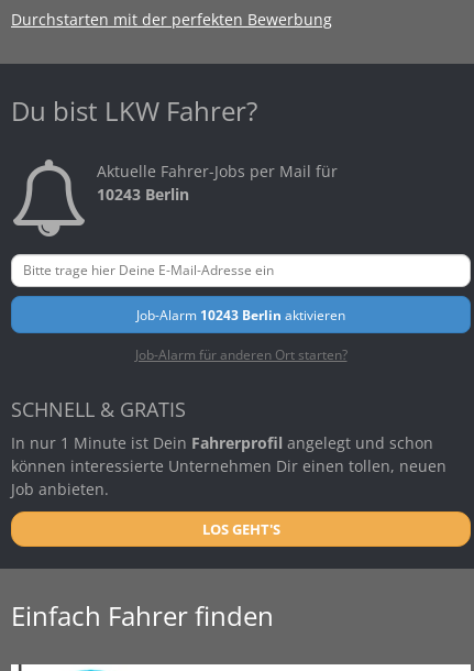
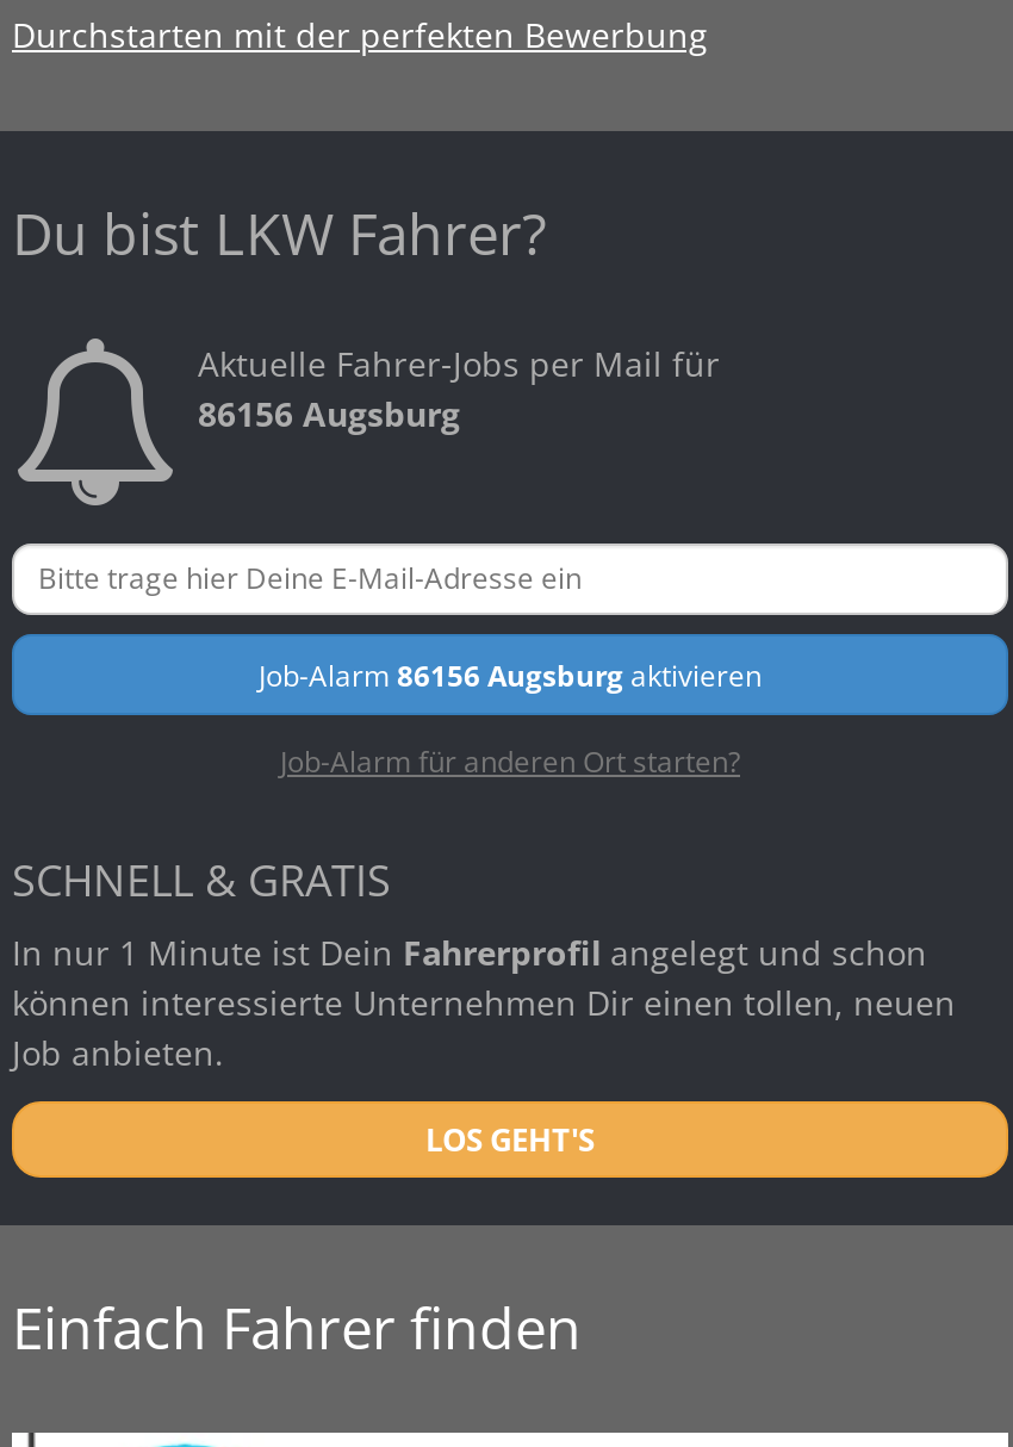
[97,183,189,204] 10243 Berlin -> [198,390,460,436] 86156 Augsburg
[136,306,345,323] Job-Alarm 10243 Berlin aktivieren -> [259,655,762,693] Job-Alarm 86156 Augsburg aktivieren

